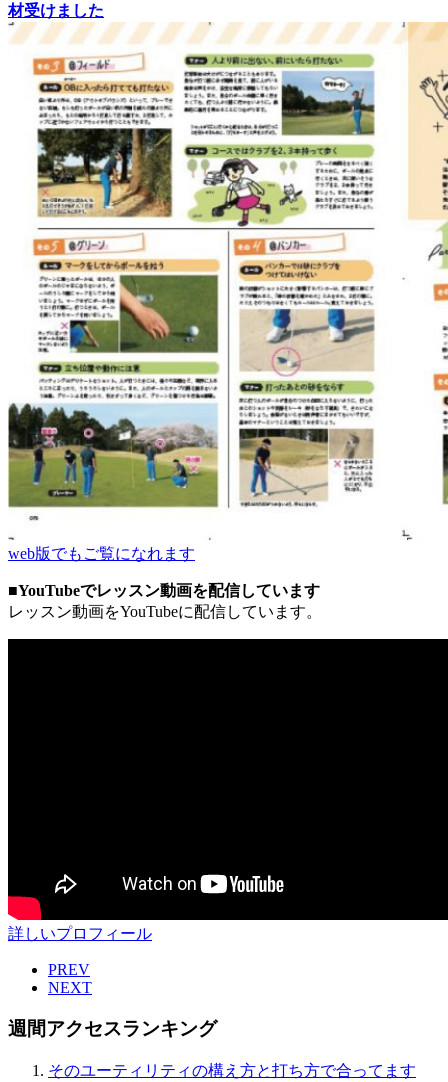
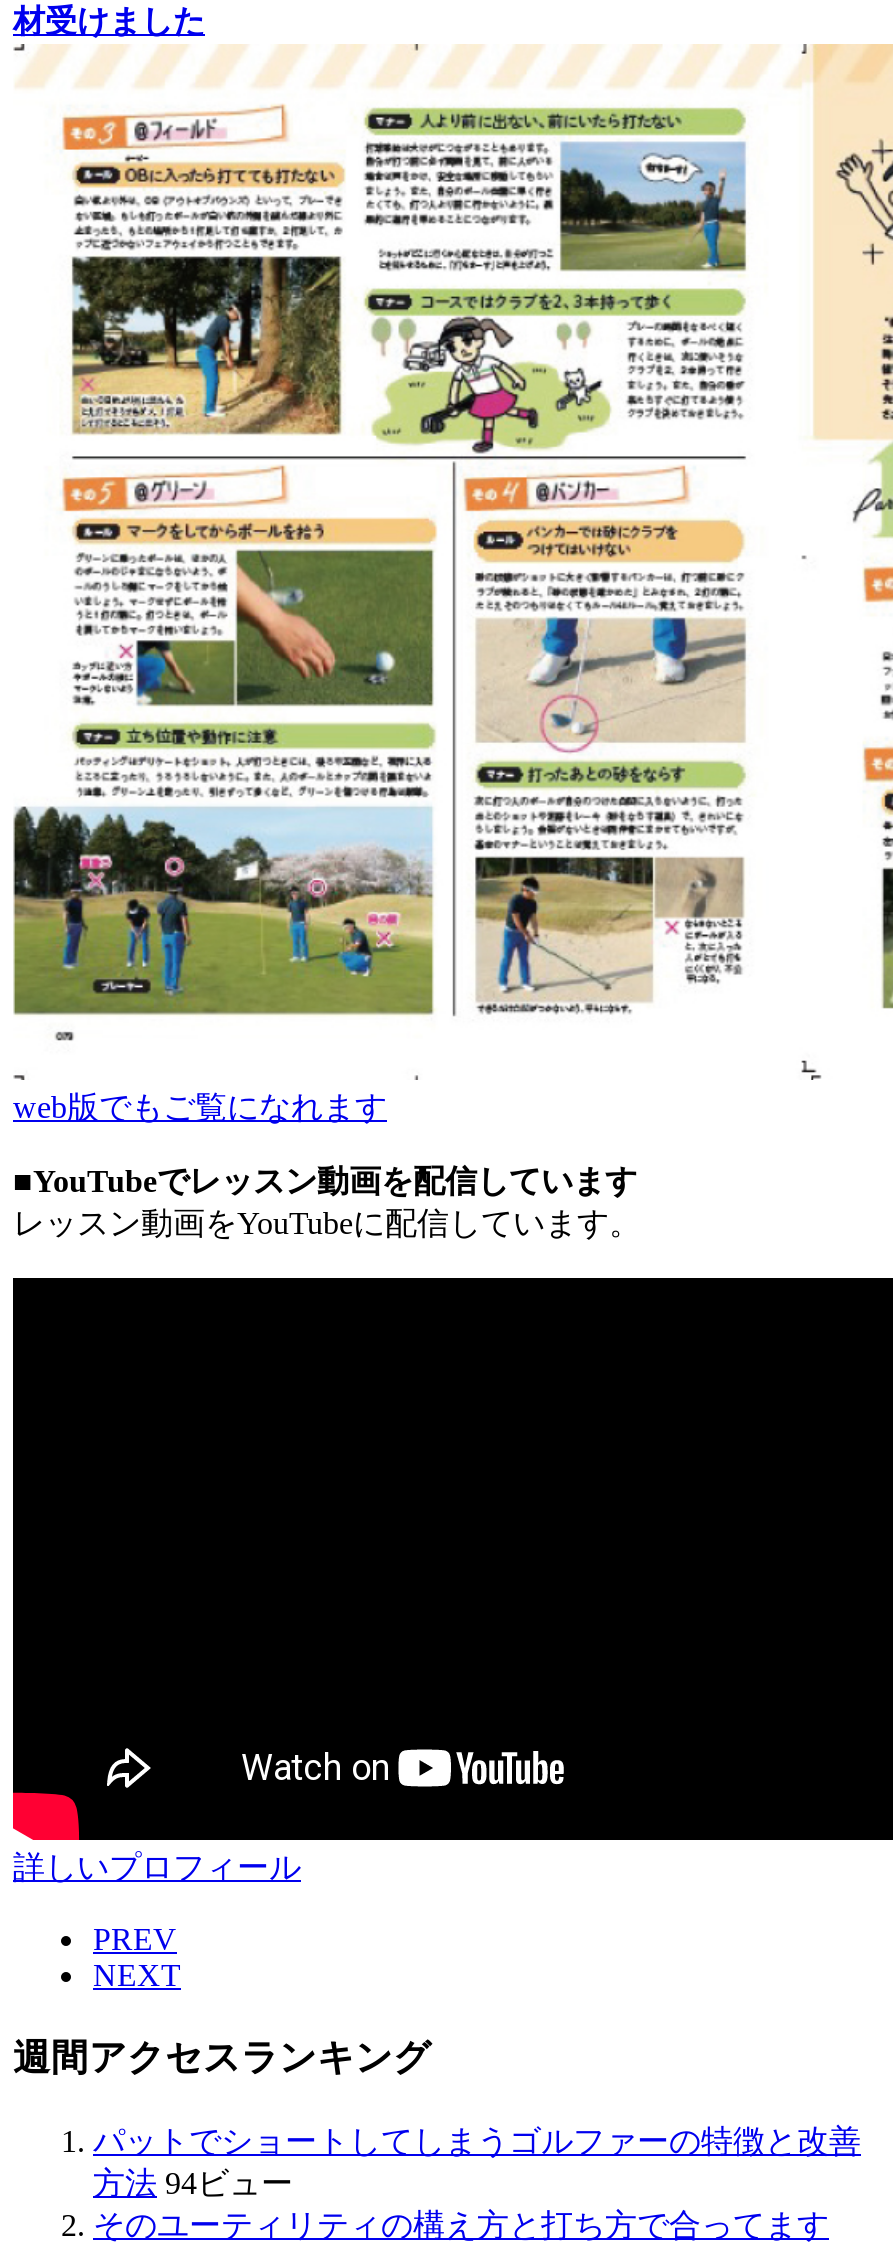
none -> [93,2124,861,2200] パットでショートしてしまうゴルファーの特徴と改善 | 方法 94ビュー

